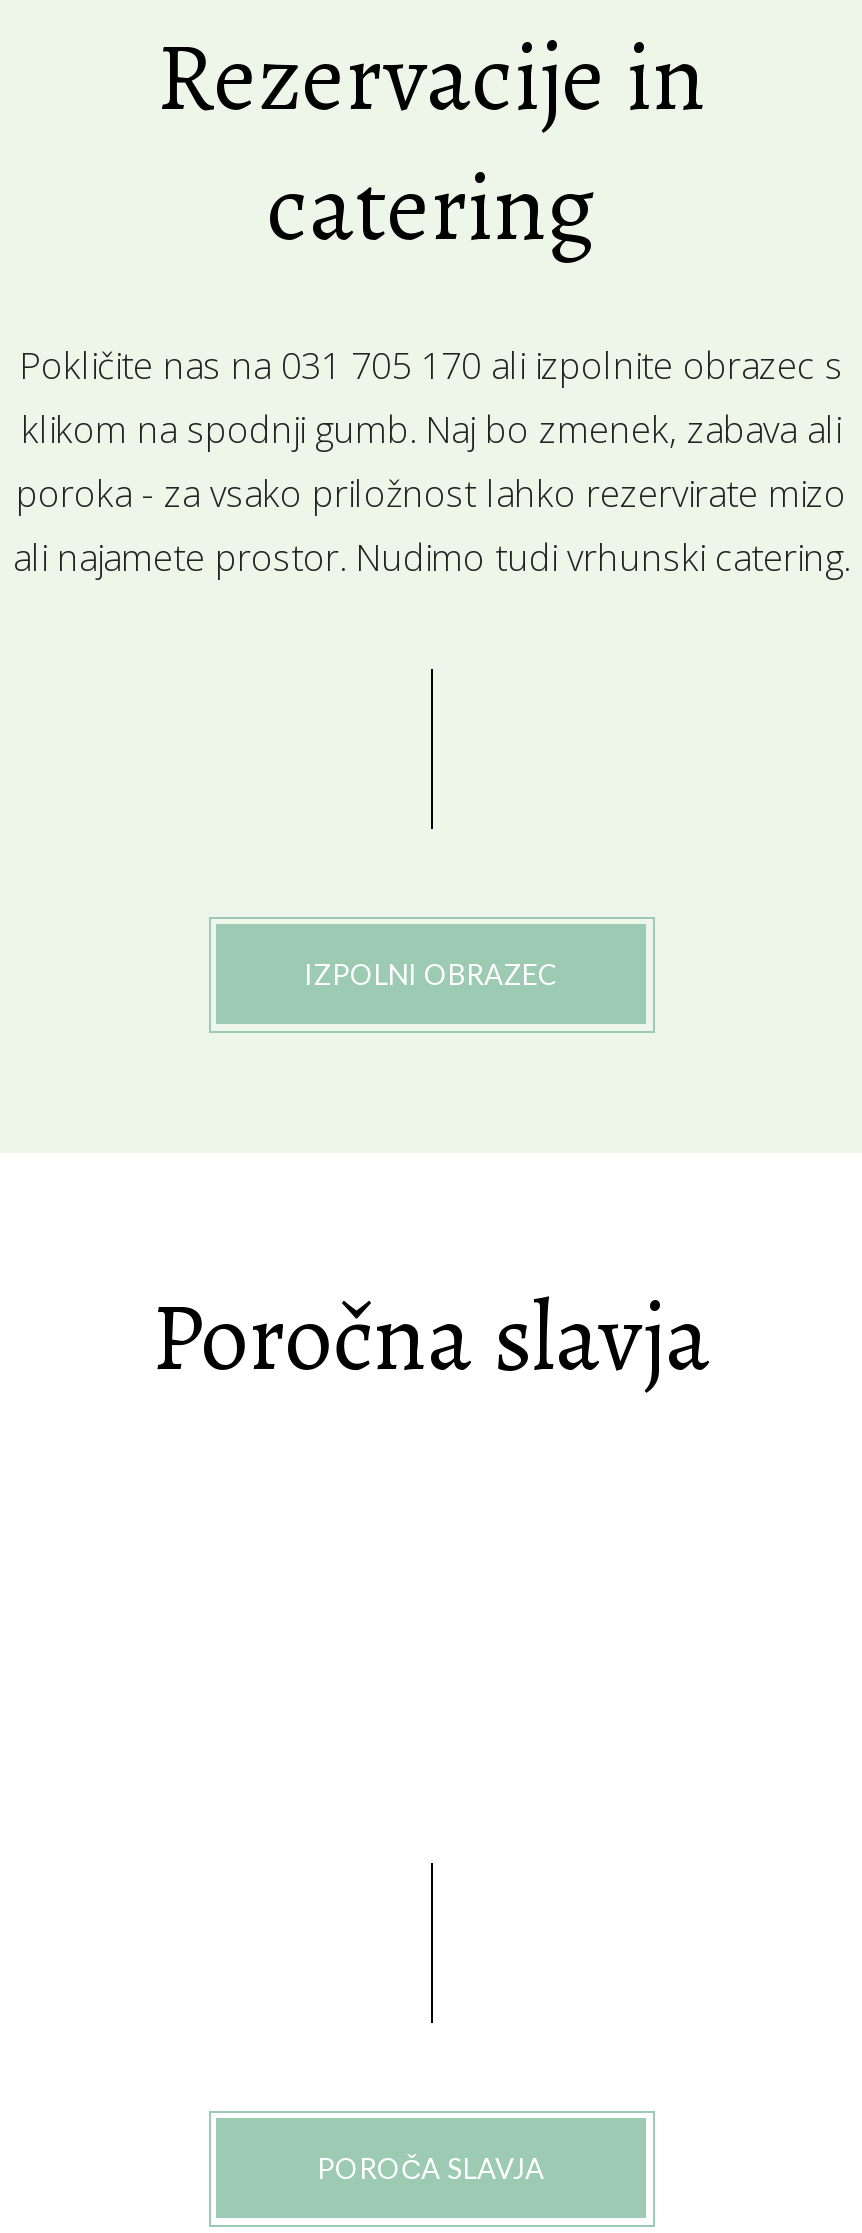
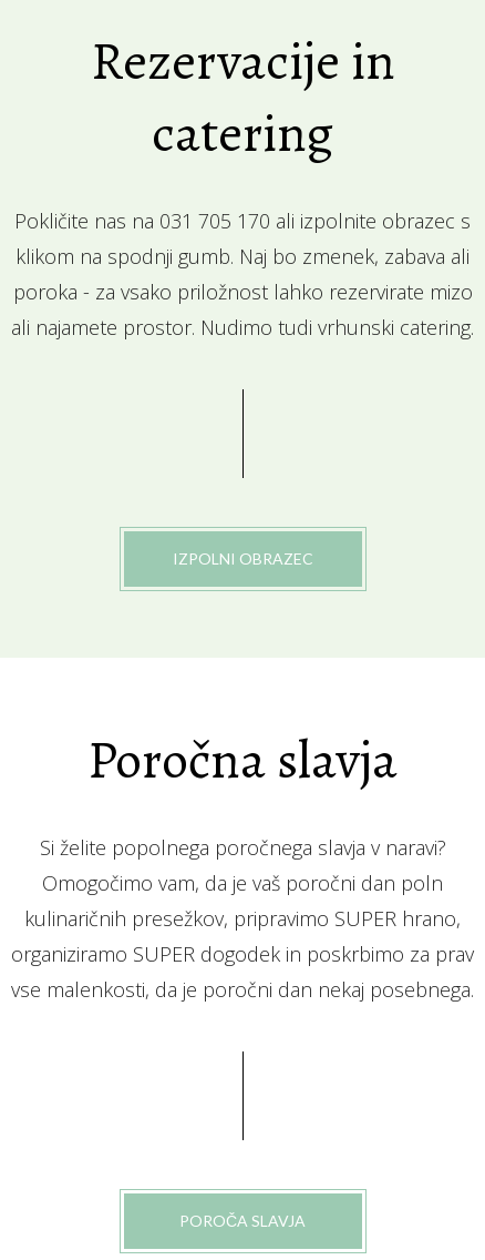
none -> [11,834,474,1002] Si želite popolnega poročnega slavja v naravi? | Omogočimo vam, da je vaš poročni dan poln | kulinaričnih presežkov, pripravimo SUPER hrano, | organiziramo SUPER dogodek in poskrbimo za prav | vse malenkosti, da je poročni dan nekaj posebnega.

